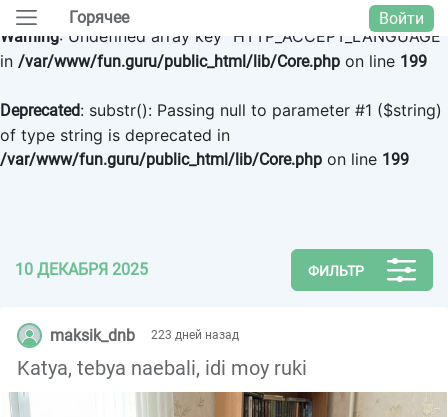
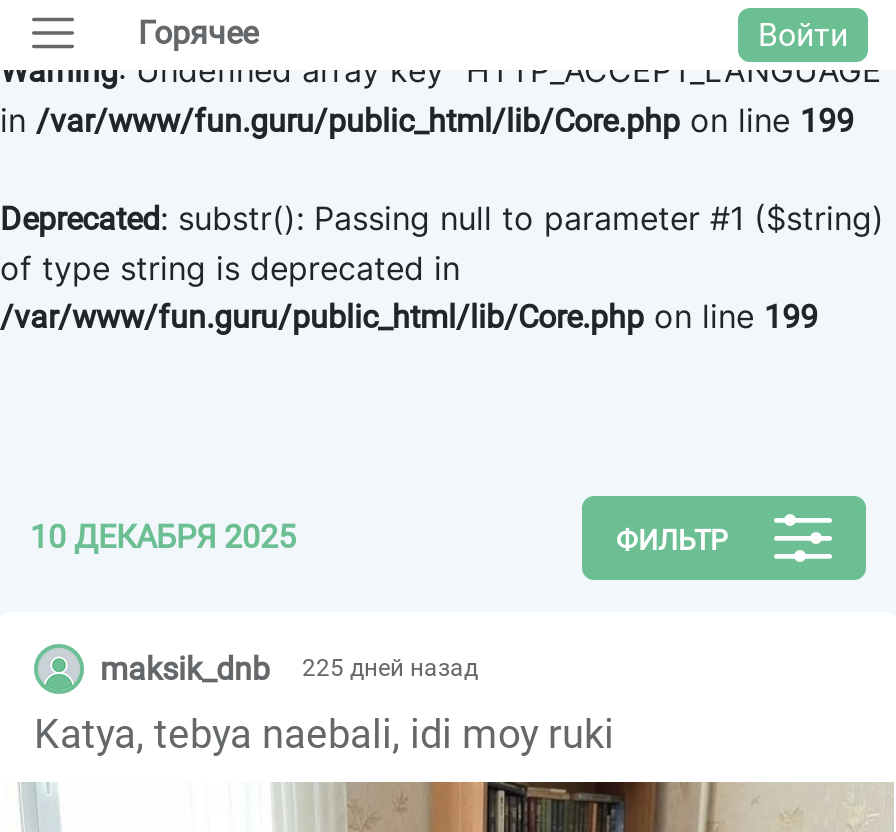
[50,326,239,345] maksik_dnb 223 дней назад -> [100,650,478,688] maksik_dnb 225 дней назад

